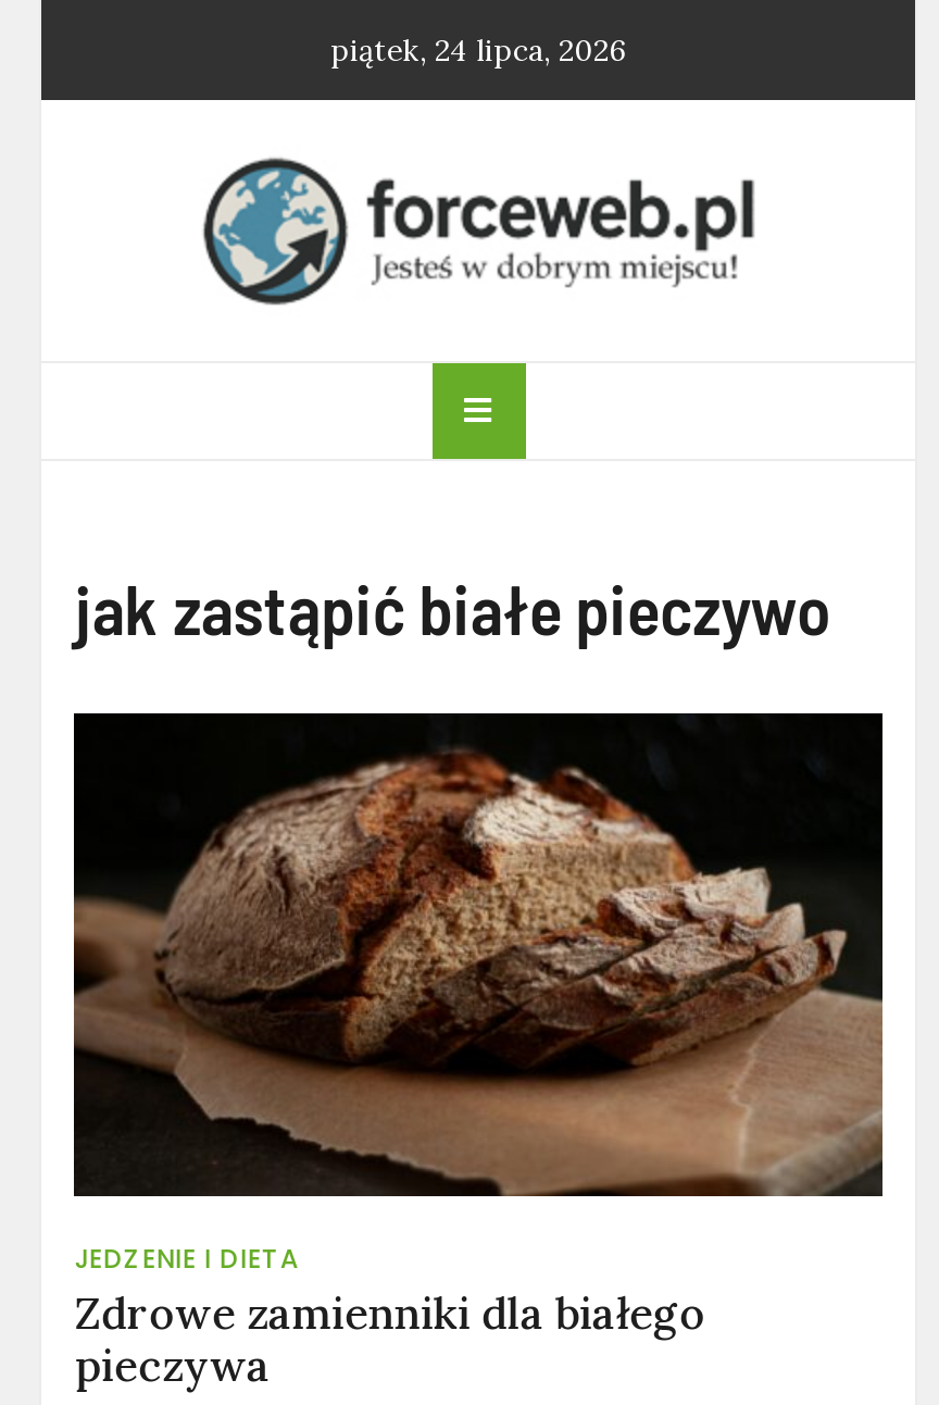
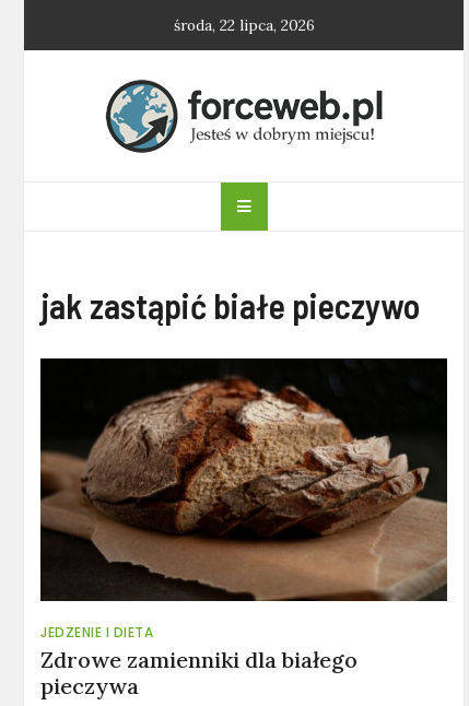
[330,30,626,70] piątek, 24 lipca, 2026 -> [173,15,314,35] środa, 22 lipca, 2026

